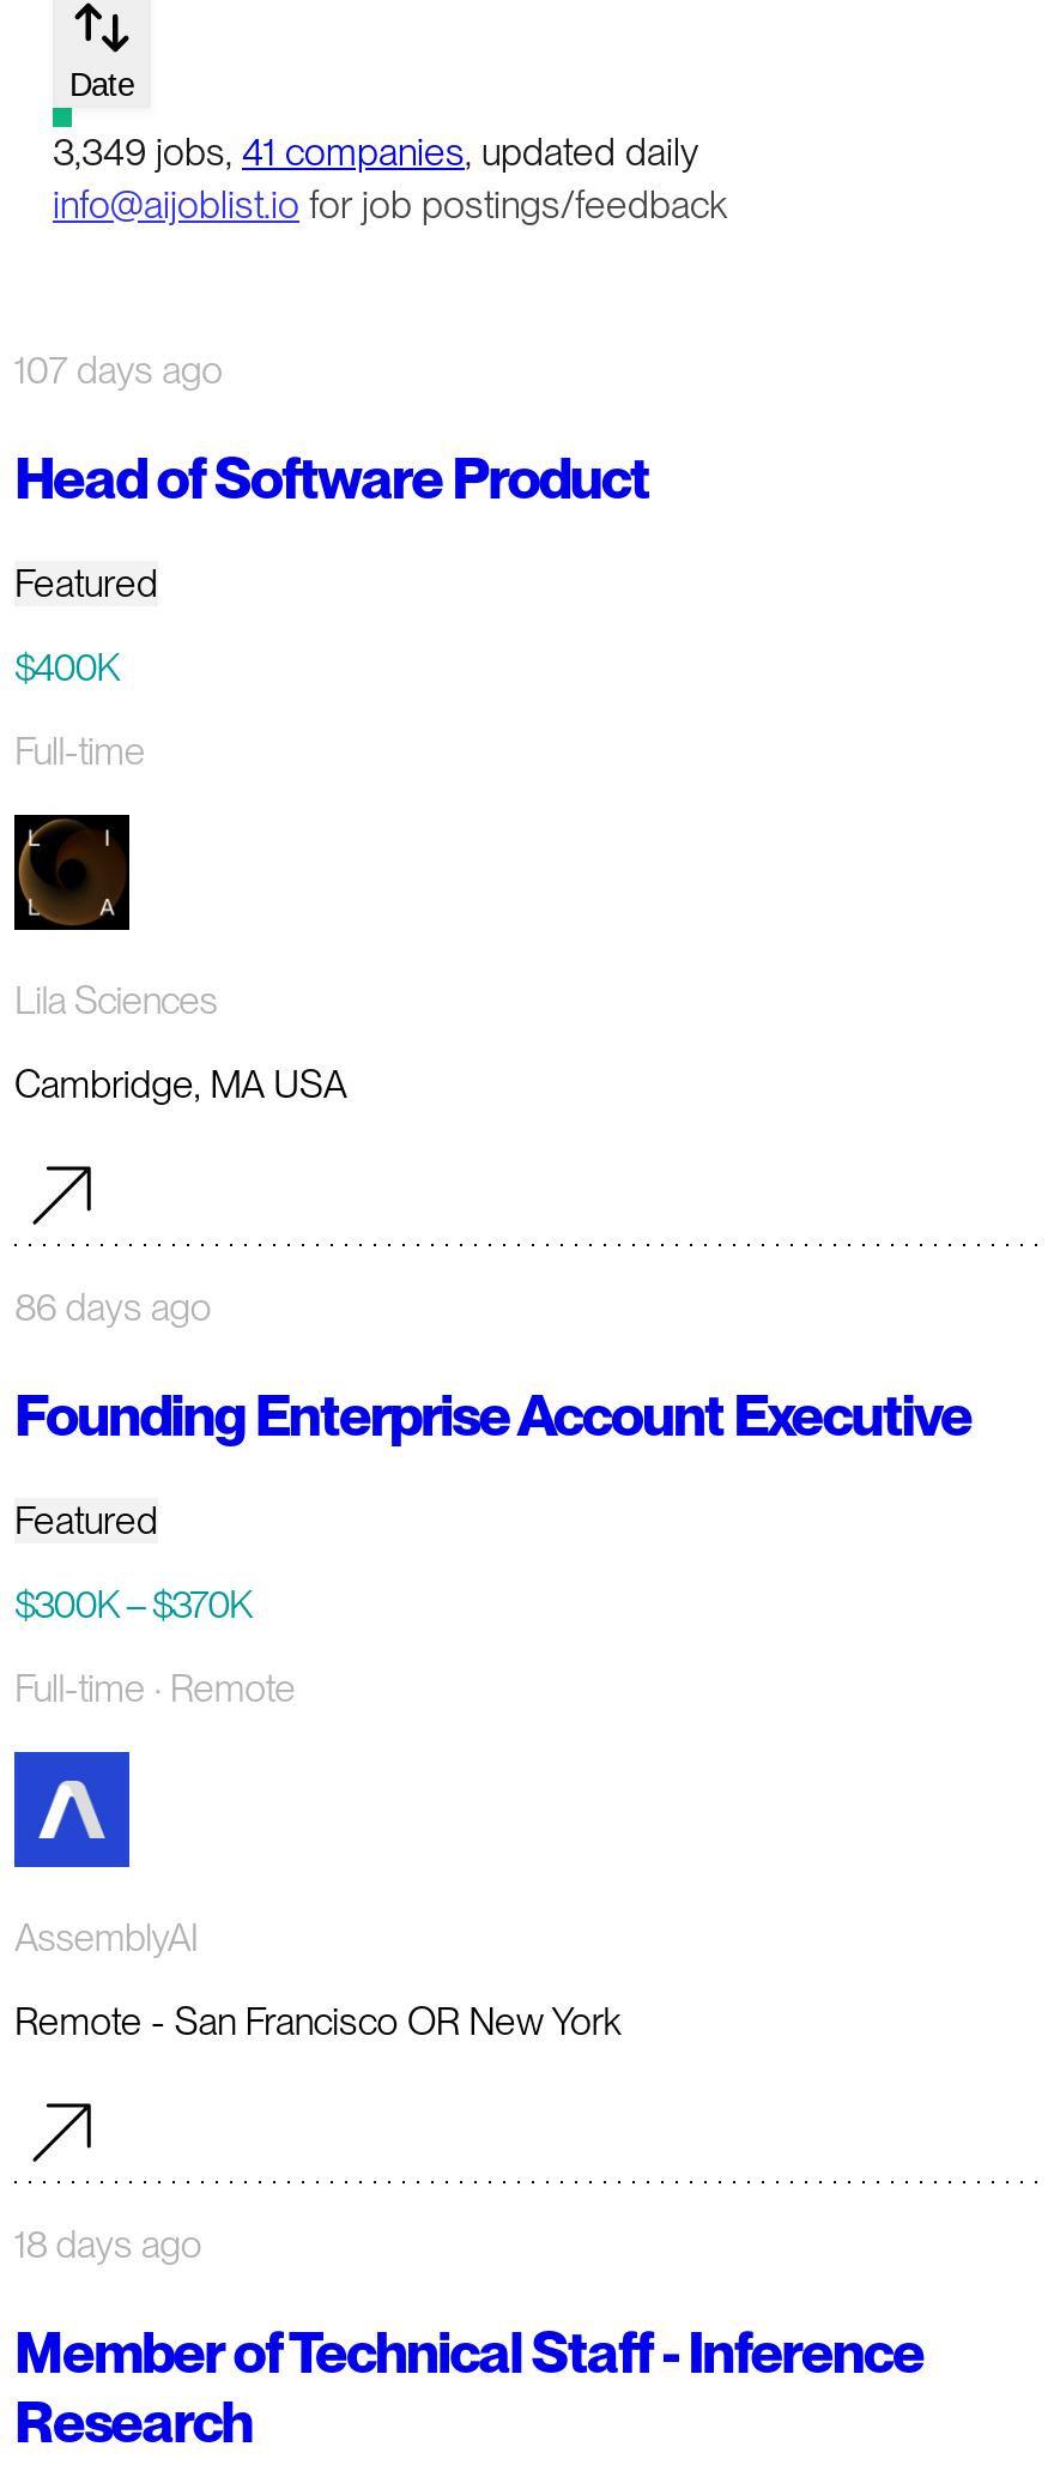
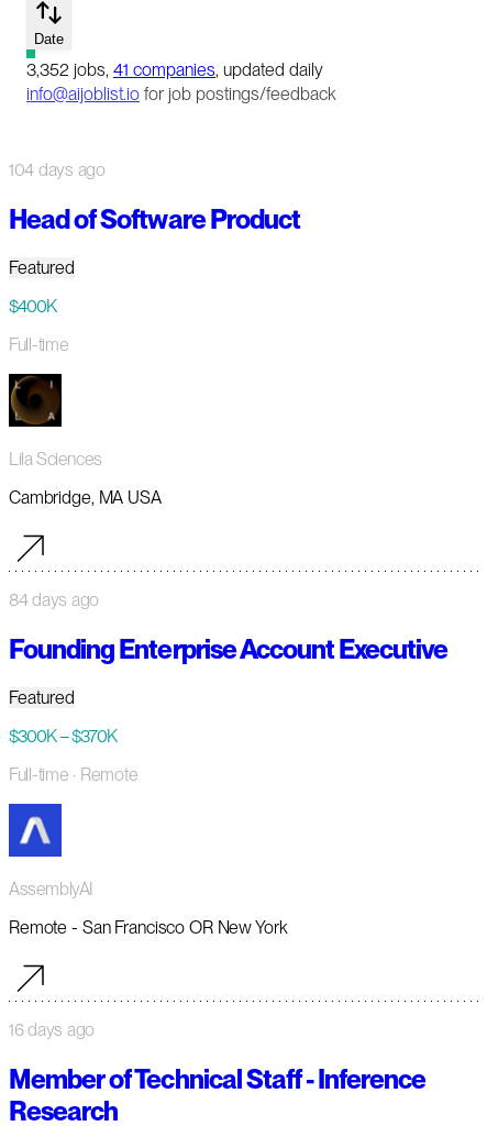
[53,129,699,175] 3,349 jobs, 41 companies, updated daily -> [26,59,323,80] 3,352 jobs, 41 companies, updated daily
[14,348,223,393] 107 days ago -> [9,159,105,180] 104 days ago
[14,1284,211,1330] 86 days ago -> [9,589,99,610] 84 days ago
[14,2221,201,2266] 18 days ago -> [9,1019,95,1040] 16 days ago

